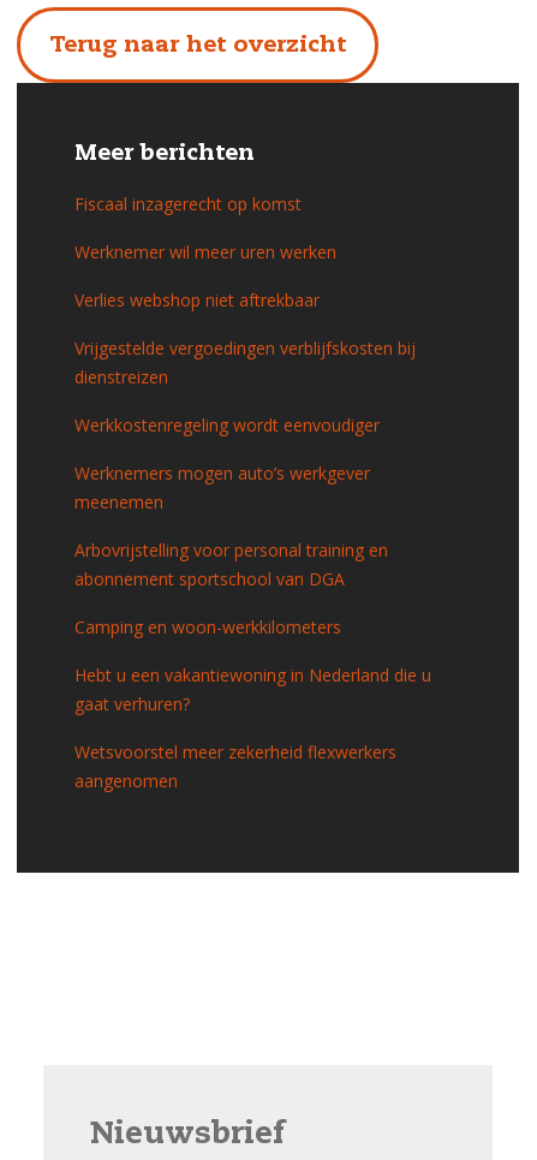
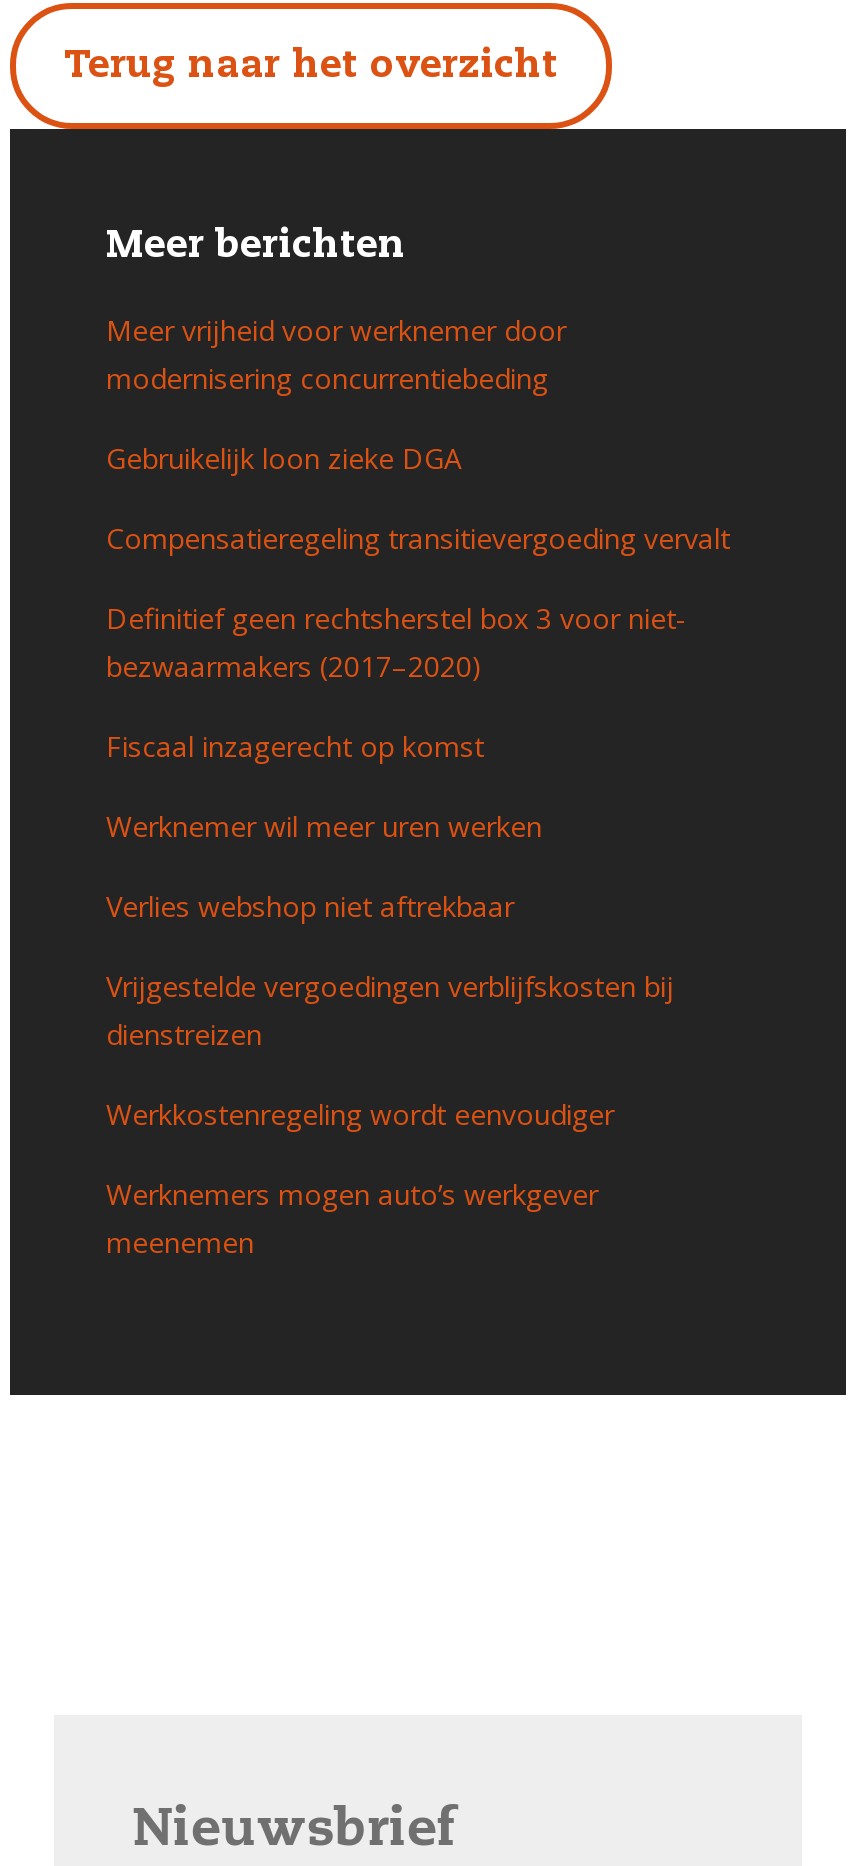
none -> [106,310,730,684] Meer vrijheid voor werknemer door | modernisering concurrentiebeding | Gebruikelijk loon zieke DGA | Compensatieregeling transitievergoeding vervalt | Definitief geen rechtsherstel box 3 voor niet- | bezwaarmakers (2017–2020)
moved [74,192,416,513] -> [106,726,674,1260]: Fiscaal inzagerecht op komst | Werknemer wil meer uren werken | Verlies webshop niet aftrekbaar | Vrijgestelde vergoedingen verblijfskosten bij | dienstreizen | Werkkostenregeling wordt eenvoudiger | Werknemers mogen auto’s werkgever | meenemen
[74,538,431,792] Arbovrijstelling voor personal training en | abonnement sportschool van DGA | Camping en woon-werkkilometers | Hebt u een vakantiewoning in Nederland die u | gaat verhuren? | Wetsvoorstel meer zekerheid flexwerkers | aangenomen -> none

